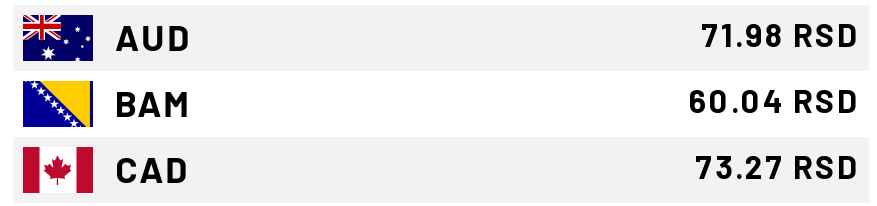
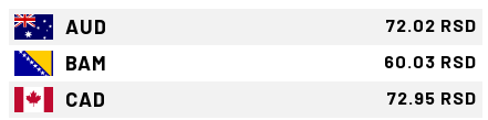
[701,16,859,54] 71.98 RSD -> [385,14,477,35] 72.02 RSD
[689,82,859,120] 60.04 RSD -> [384,50,477,71] 60.03 RSD
[695,148,859,186] 73.27 RSD -> [386,87,477,108] 72.95 RSD

